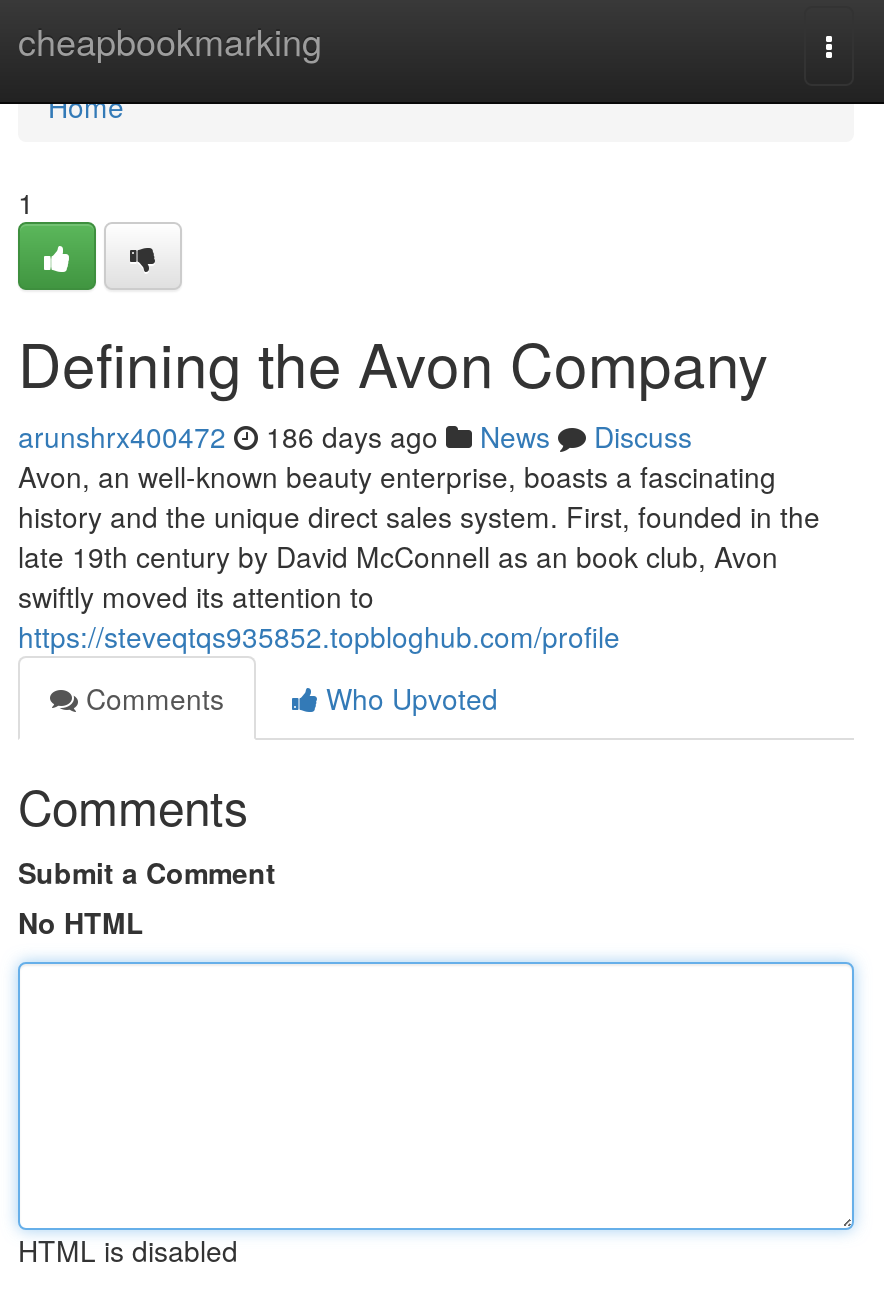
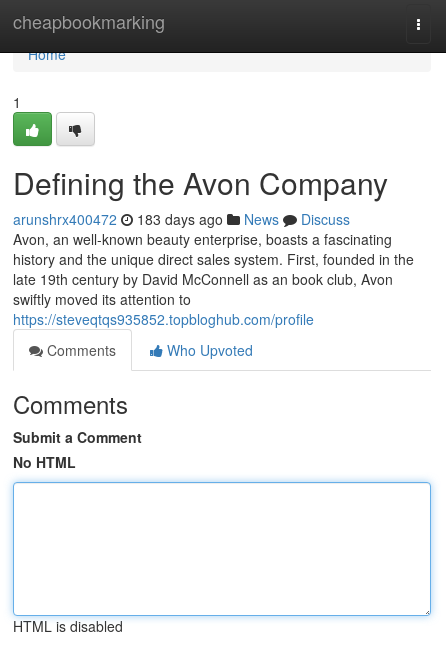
[18,416,692,456] arunshrx400472 186 days ago News Discuss -> [13,209,350,229] arunshrx400472 183 days ago News Discuss

